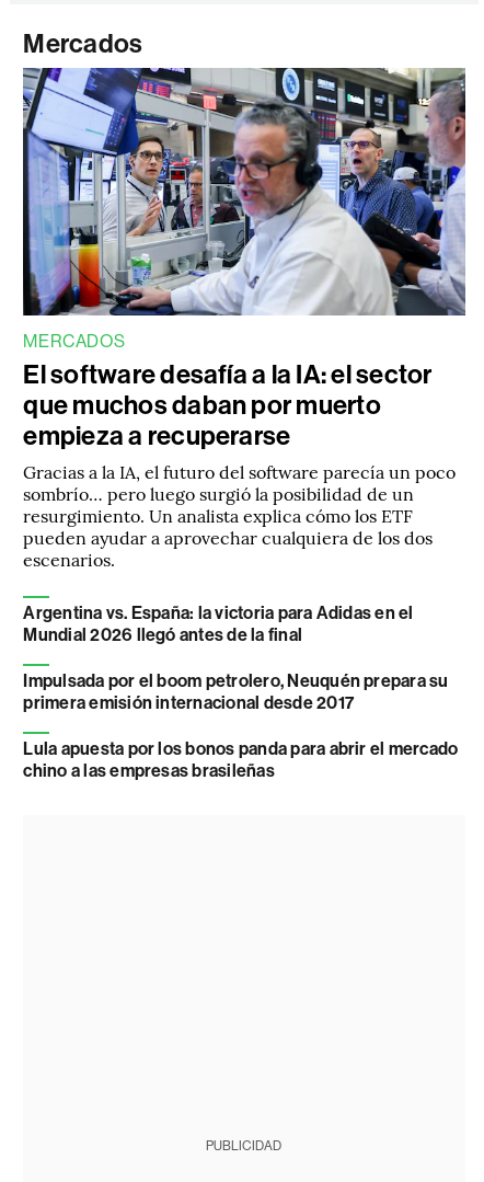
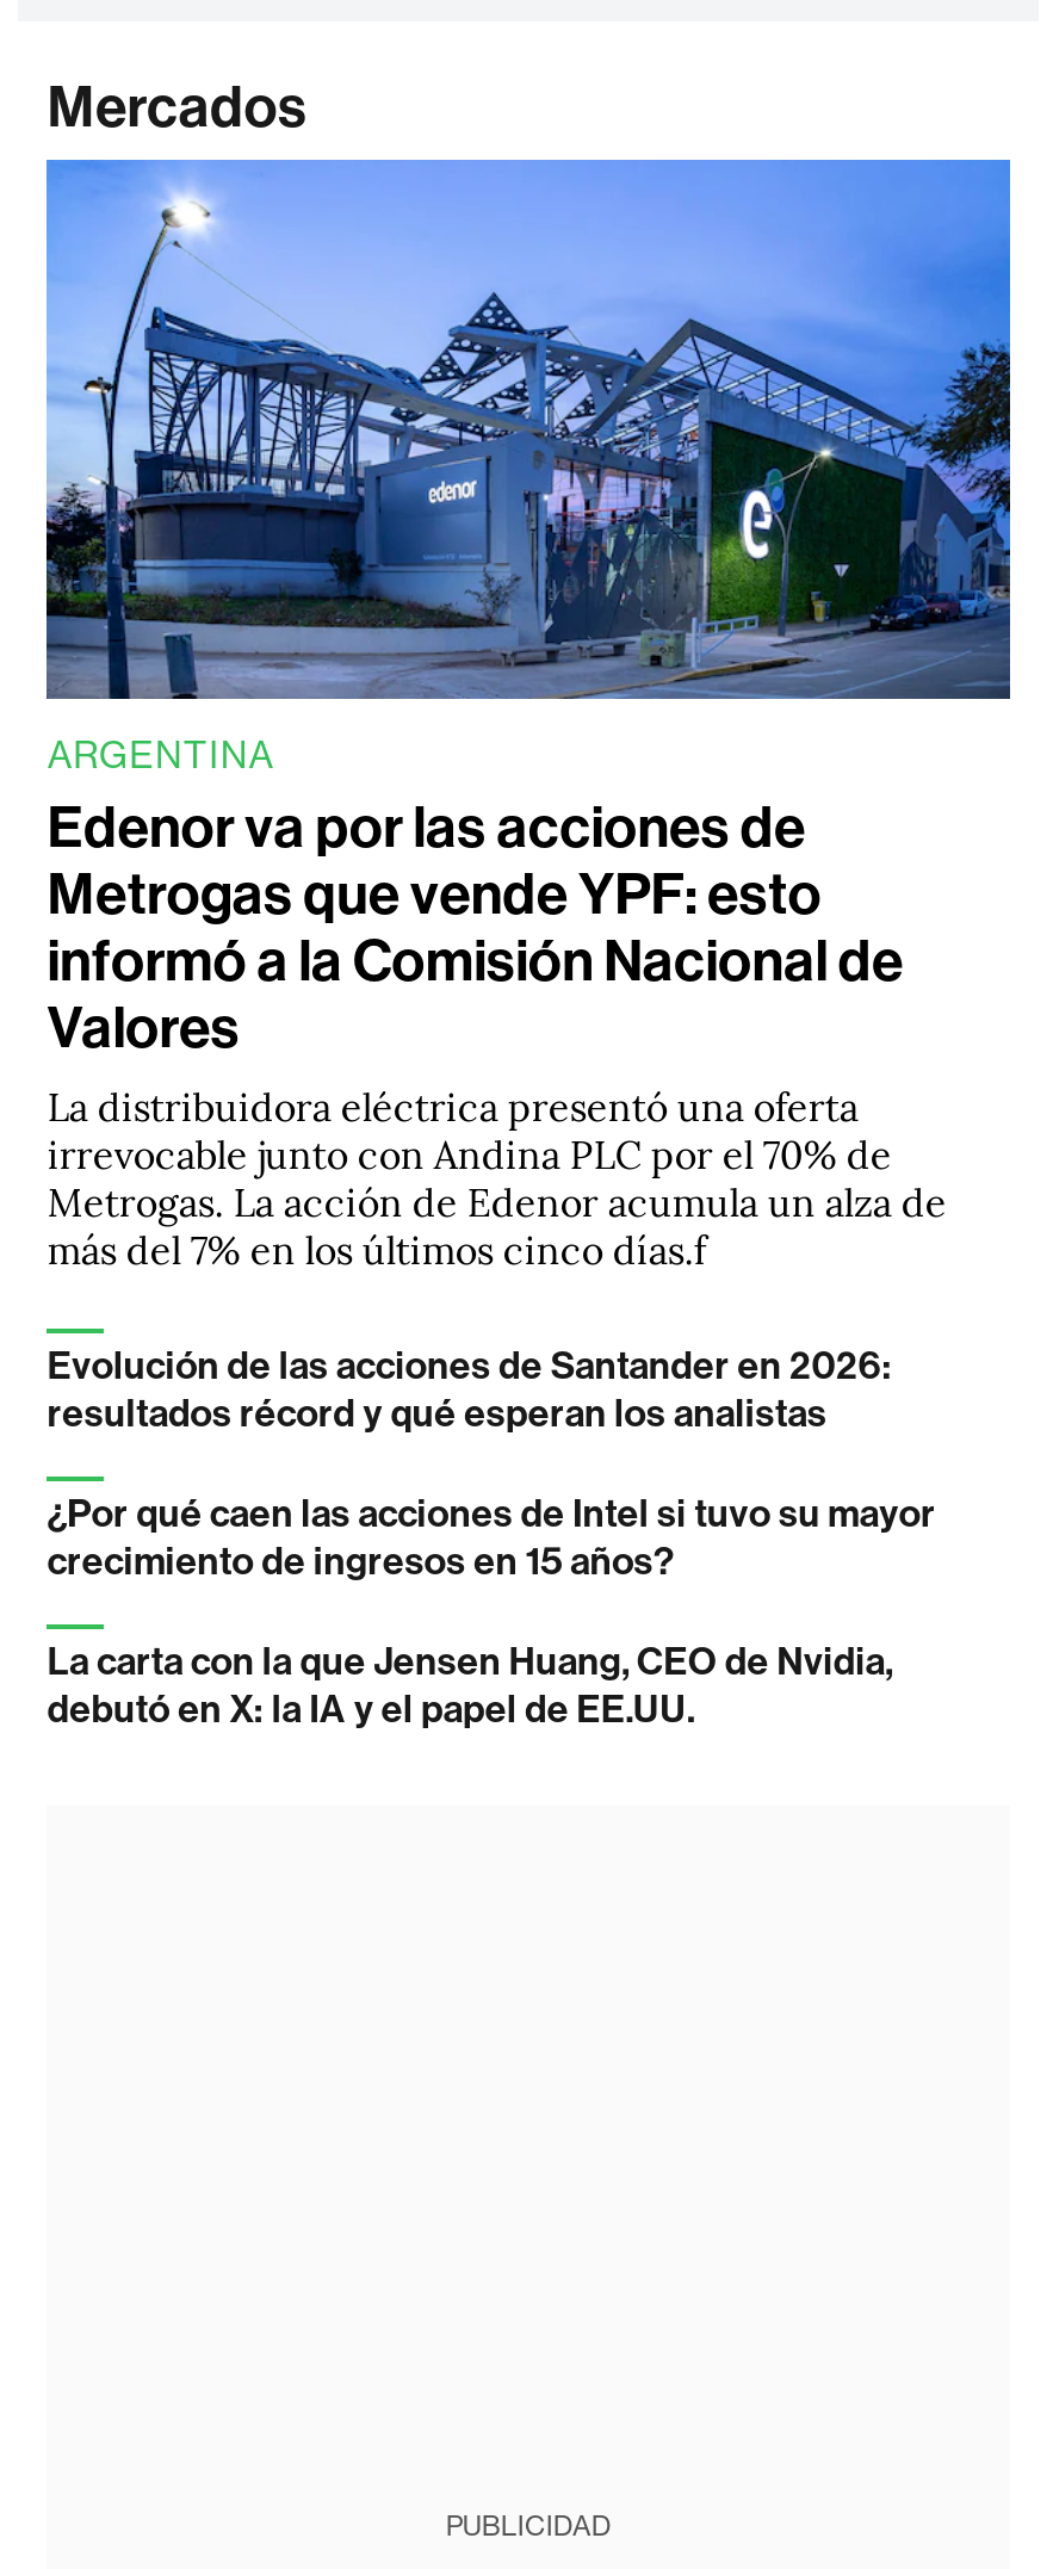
[22,67,466,571] [image] | MERCADOS | El software desafía a la IA: el sector | que muchos daban por muerto | empieza a recuperarse | Gracias a la IA, el futuro del software parecía un poco | sombrío… pero luego surgió la posibilidad de un | resurgimiento. Un analista explica cómo los ETF | pueden ayudar a aprovechar cualquiera de los dos | escenarios. -> [44,157,1012,1274] [image] | ARGENTINA | Edenor va por las acciones de | Metrogas que vende YPF: esto | informó a la Comisión Nacional de | Valores | La distribuidora eléctrica presentó una oferta | irrevocable junto con Andina PLC por el 70% de | Metrogas. La acción de Edenor acumula un alza de | más del 7% en los últimos cinco días.f
[23,603,413,645] Argentina vs. España: la victoria para Adidas en el | Mundial 2026 llegó antes de la final -> [47,1343,892,1436] Evolución de las acciones de Santander en 2026: | resultados récord y qué esperan los analistas
[23,670,449,713] Impulsada por el boom petrolero, Neuquén prepara su | primera emisión internacional desde 2017 -> [47,1491,936,1584] ¿Por qué caen las acciones de Intel si tuvo su mayor | crecimiento de ingresos en 15 años?
[23,738,458,781] Lula apuesta por los bonos panda para abrir el mercado | chino a las empresas brasileñas -> [47,1639,893,1732] La carta con la que Jensen Huang, CEO de Nvidia, | debutó en X: la IA y el papel de EE.UU.

